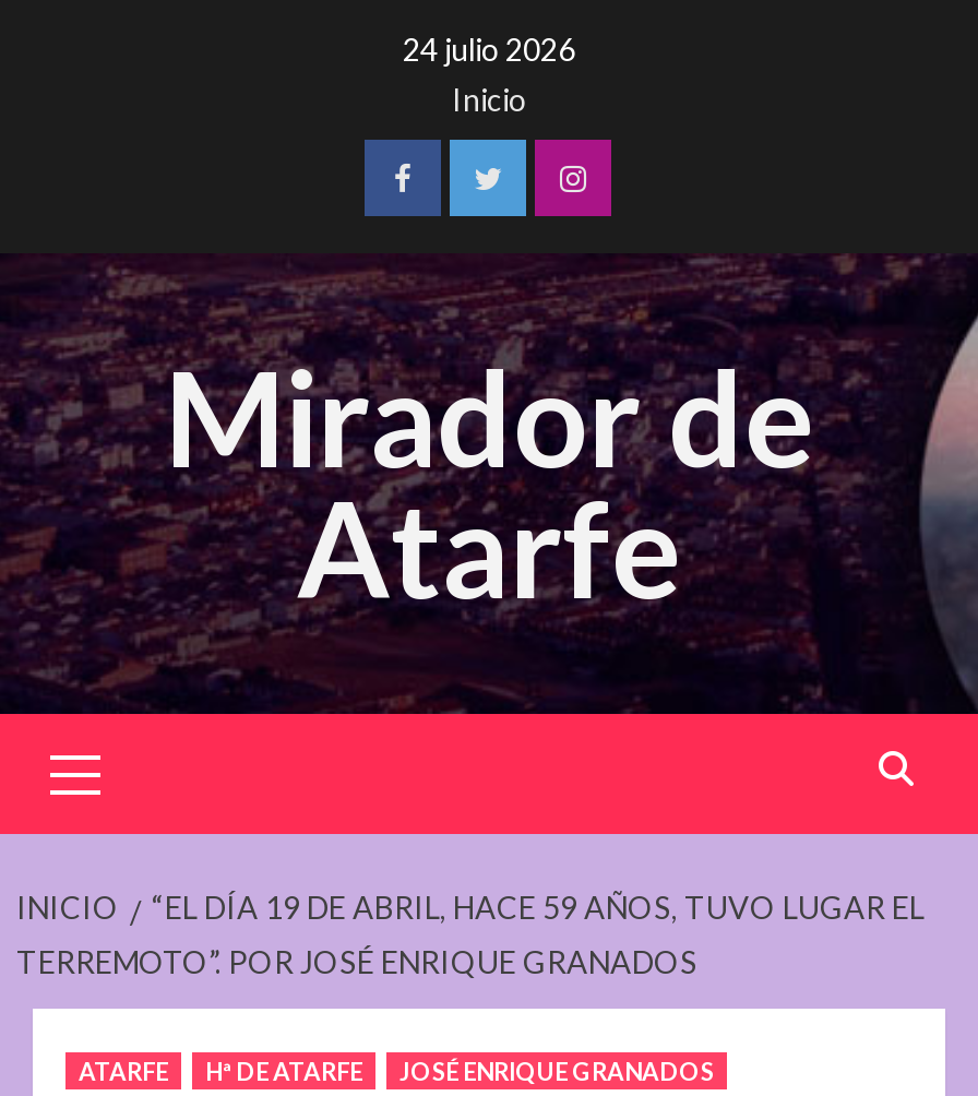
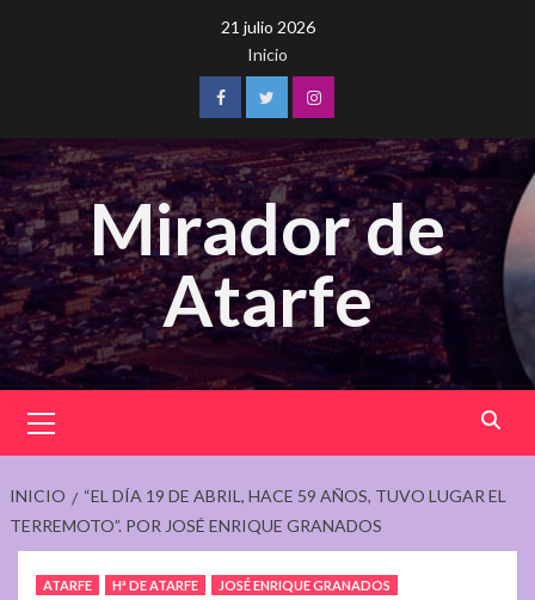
[403,31,575,68] 24 julio 2026 -> [220,17,315,37] 21 julio 2026

